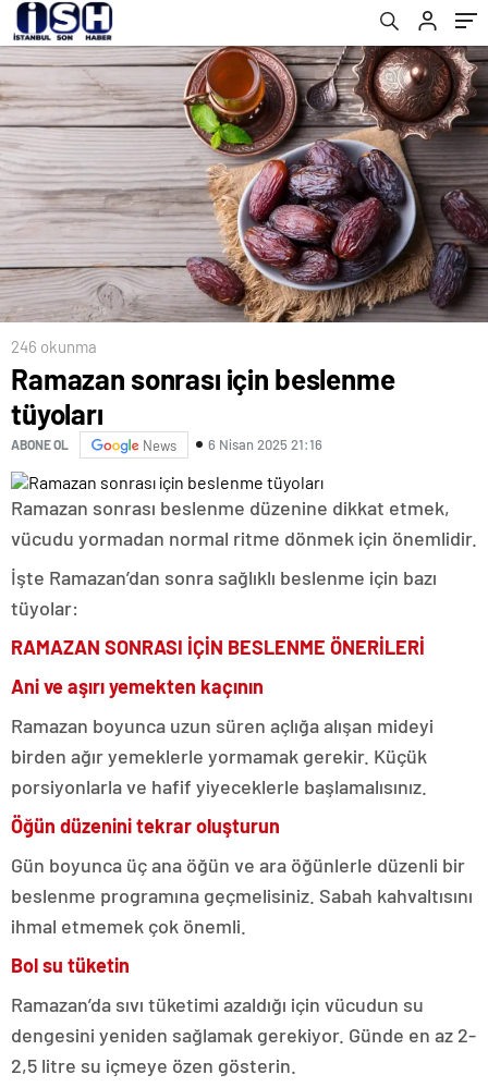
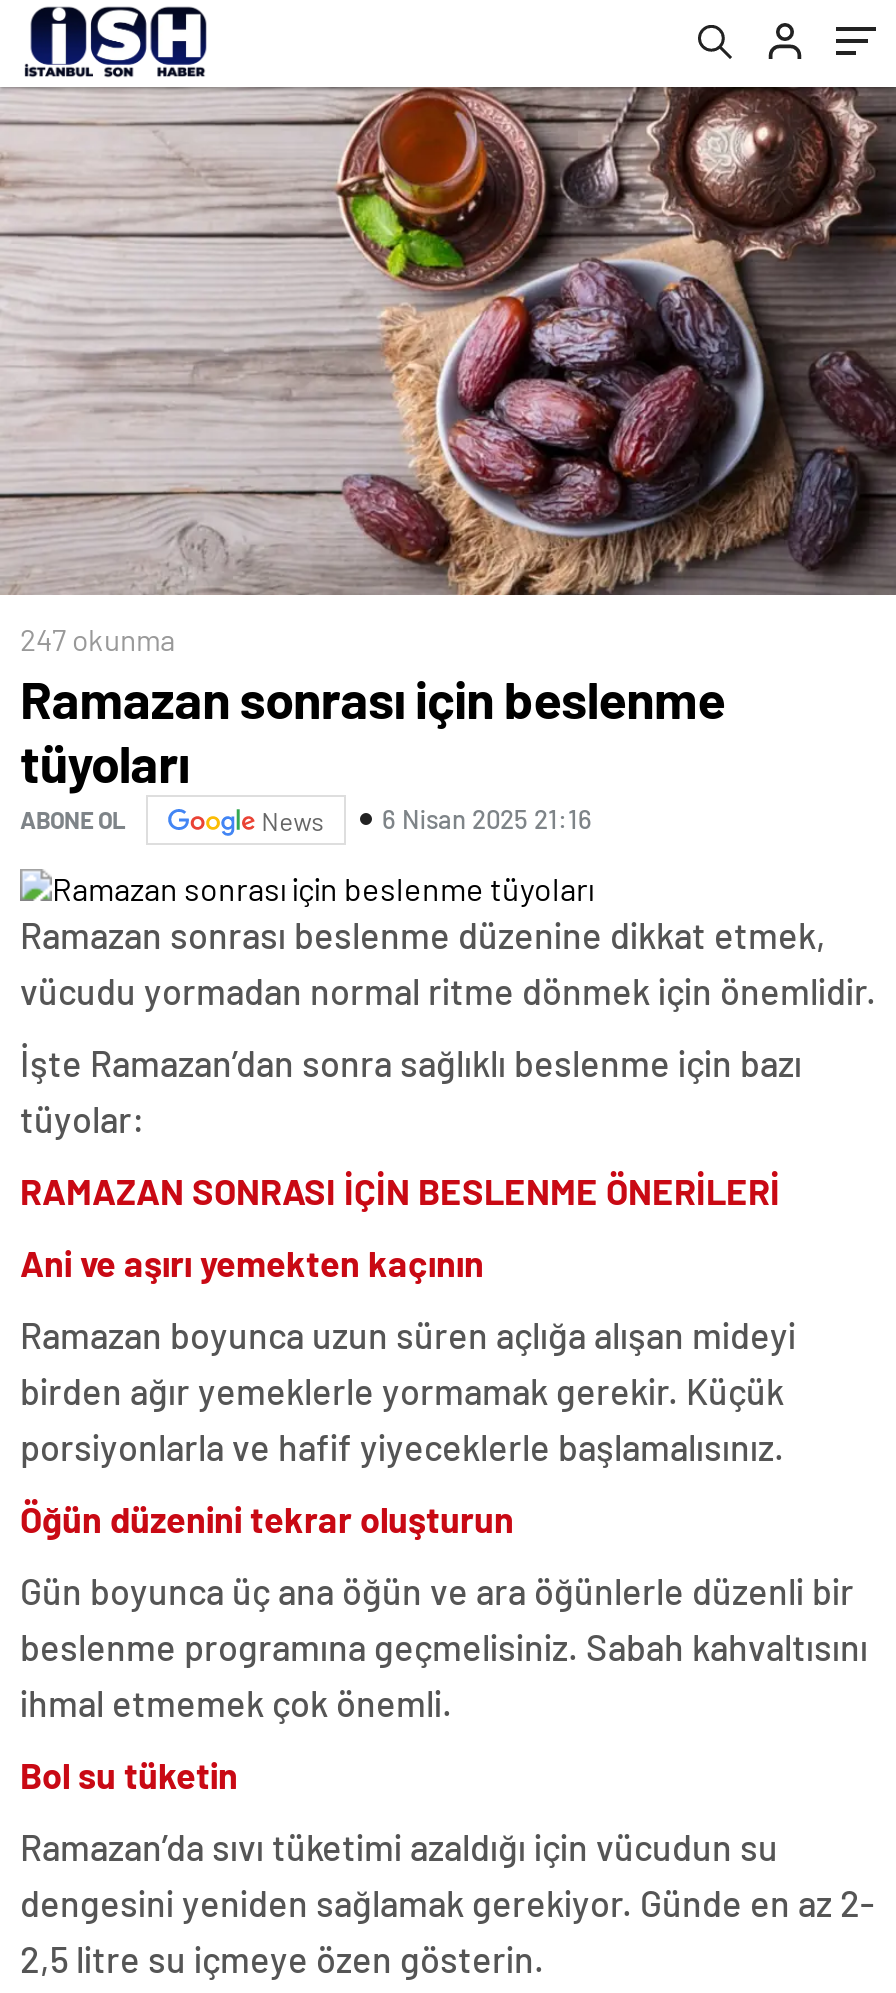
[11,336,97,356] 246 okunma -> [20,620,176,656] 247 okunma

